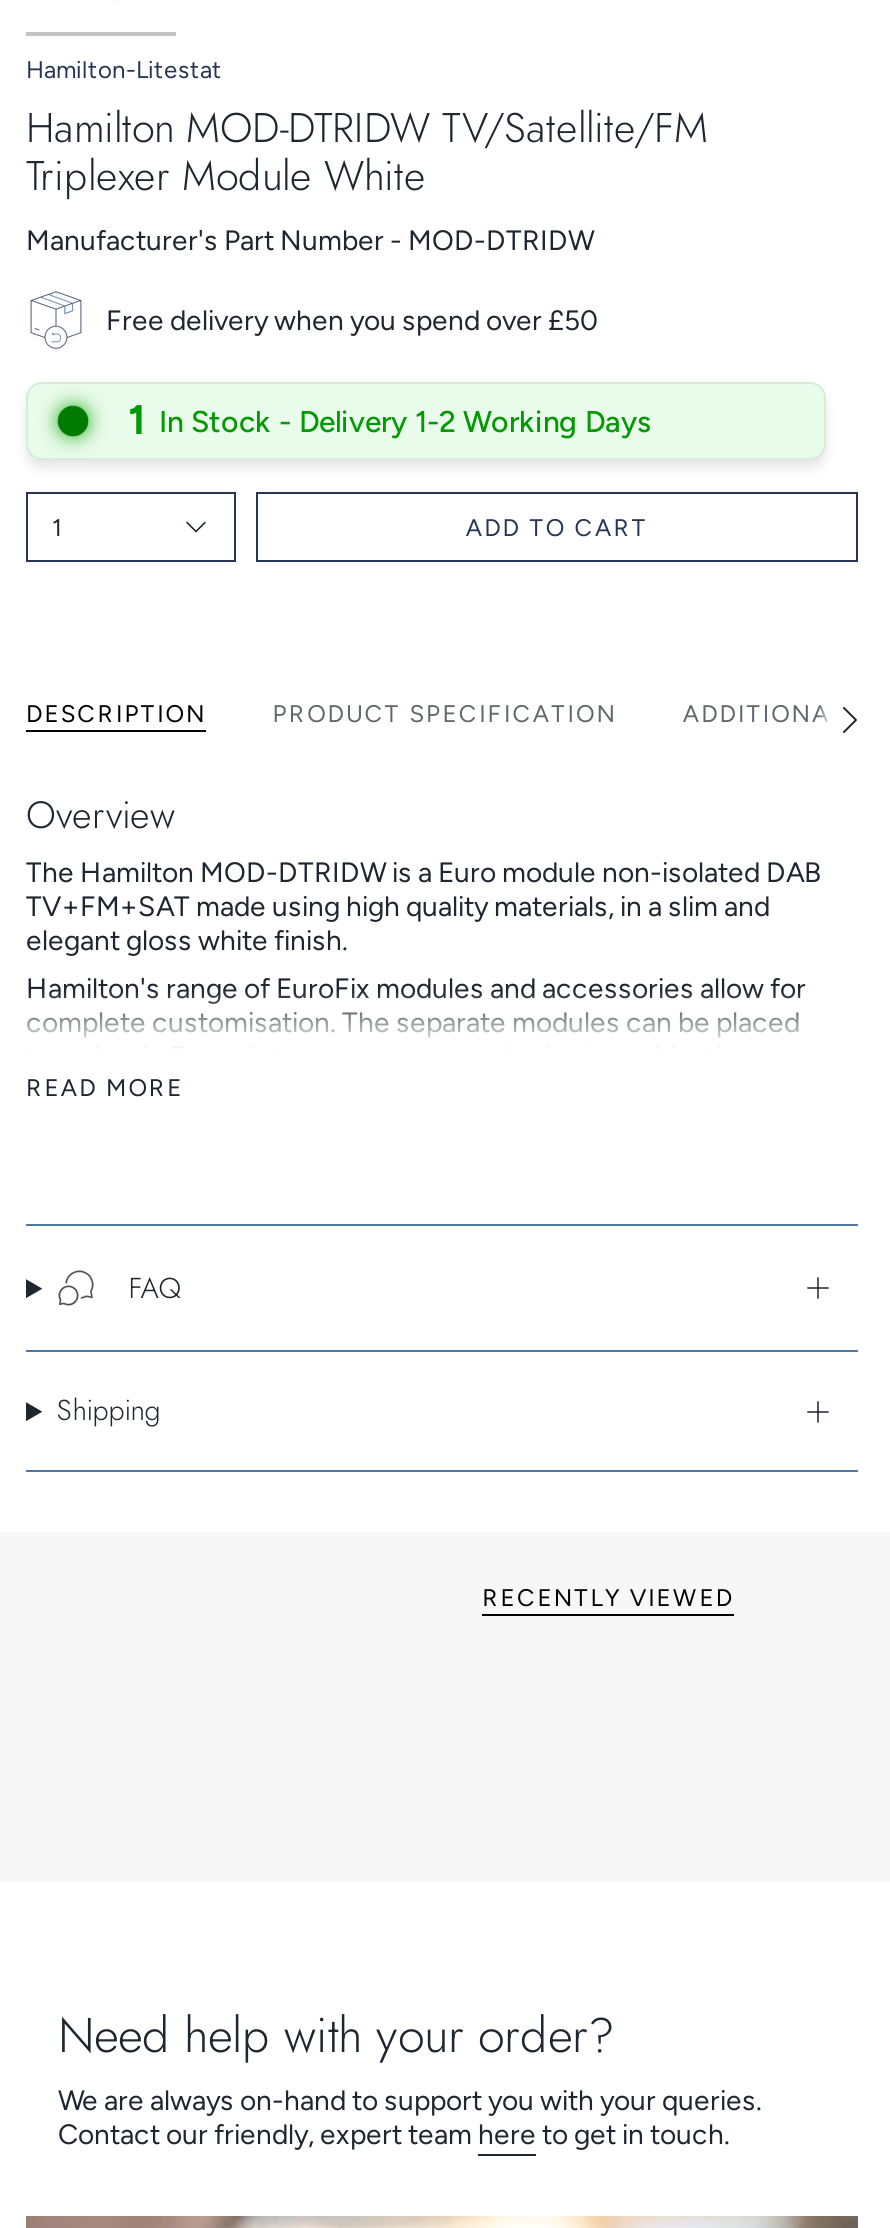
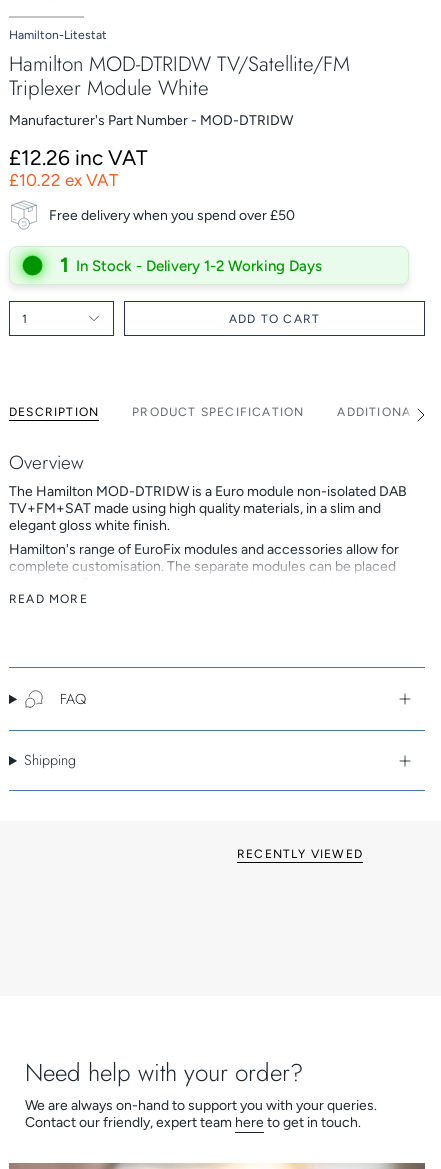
none -> [9,145,148,190] £12.26 inc VAT | £10.22 ex VAT
moved [40,388,106,456] -> [15,248,50,283]: [image]

